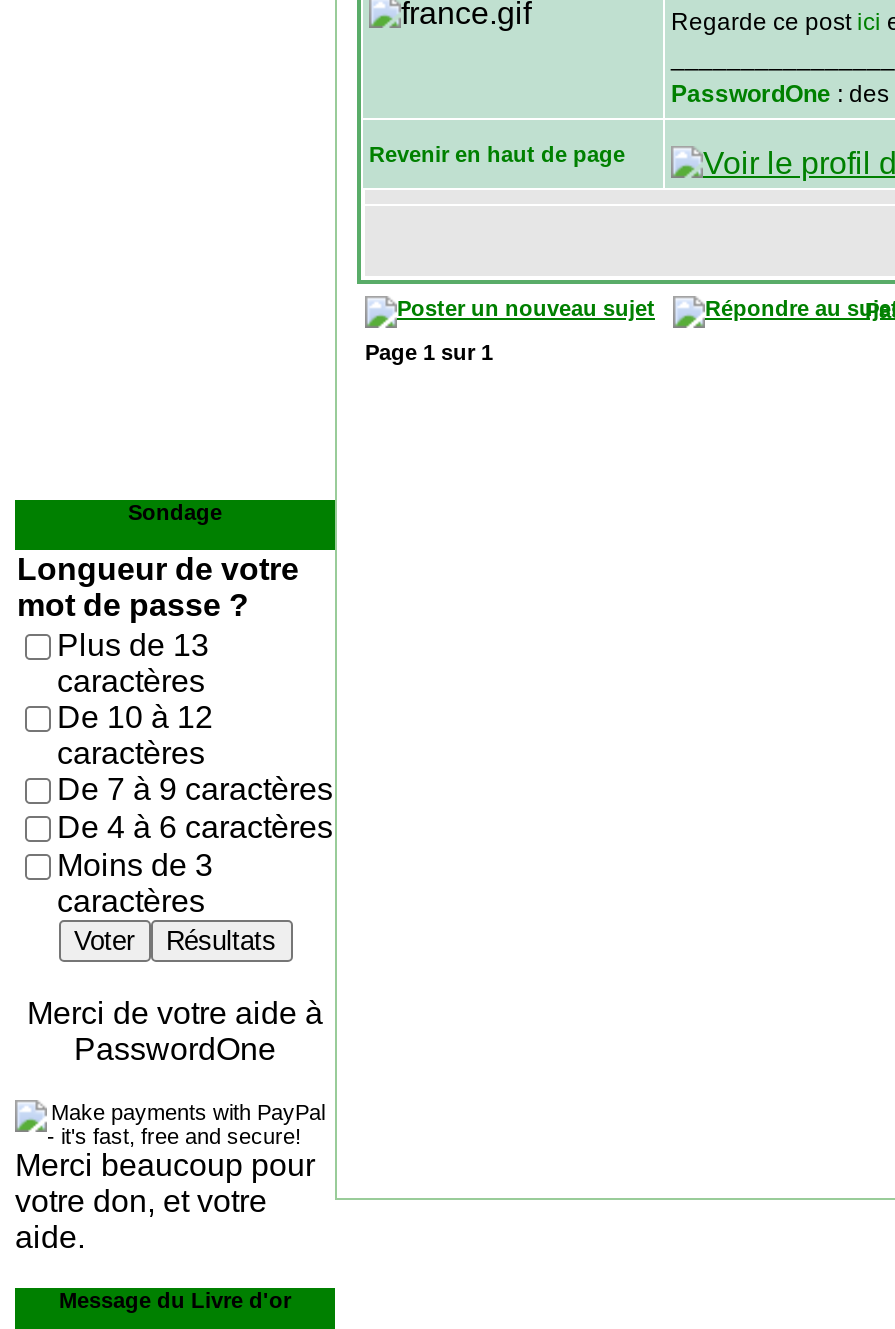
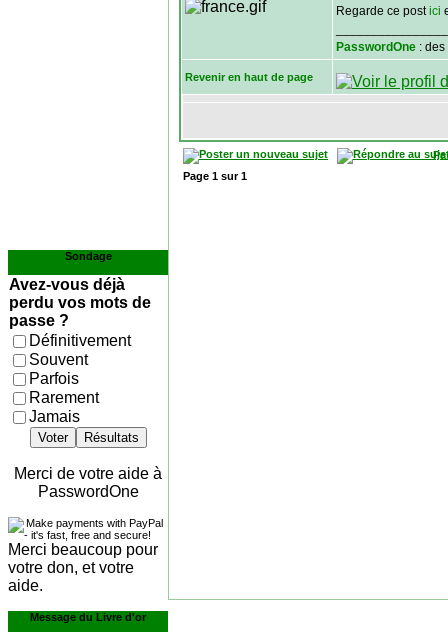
[17,552,333,918] Longueur de votre | mot de passe ? | Plus de 13 | caractères | De 10 à 12 | caractères | De 7 à 9 caractères | De 4 à 6 caractères | Moins de 3 | caractères -> [9,276,151,425] Avez-vous déjà | perdu vos mots de | passe ? | Définitivement | Souvent | Parfois | Rarement | Jamais

